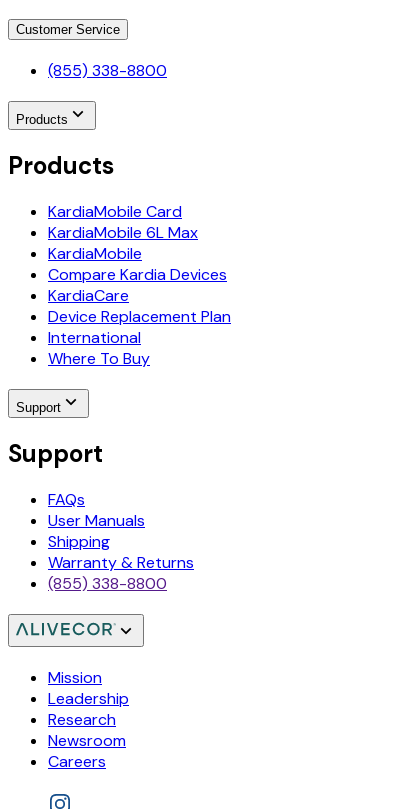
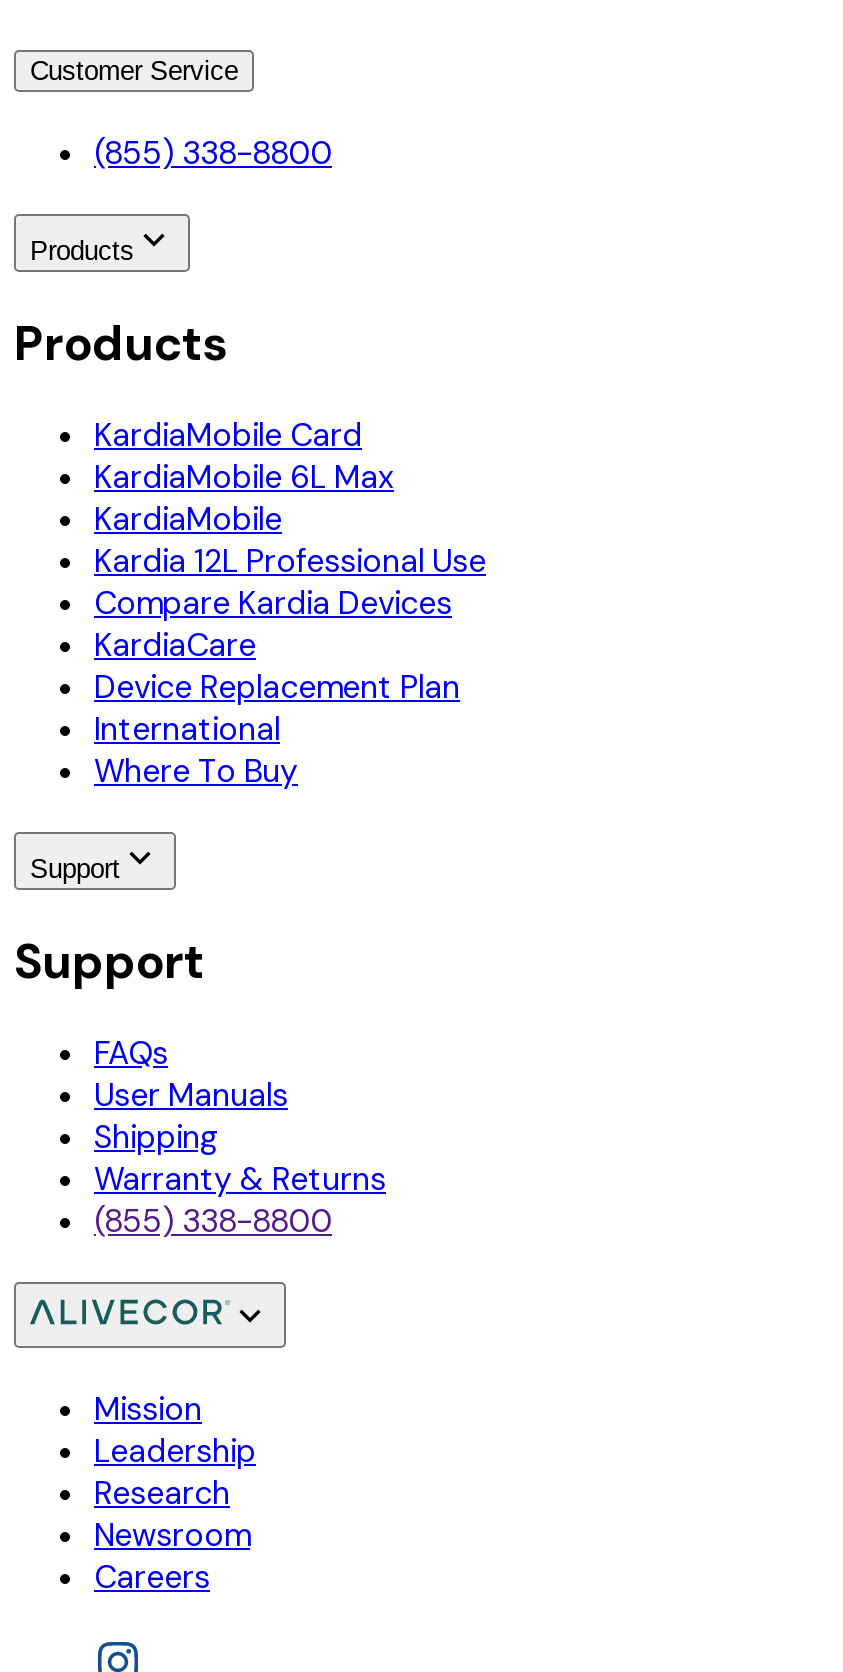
none -> [94,540,486,582] Kardia 12L Professional Use

